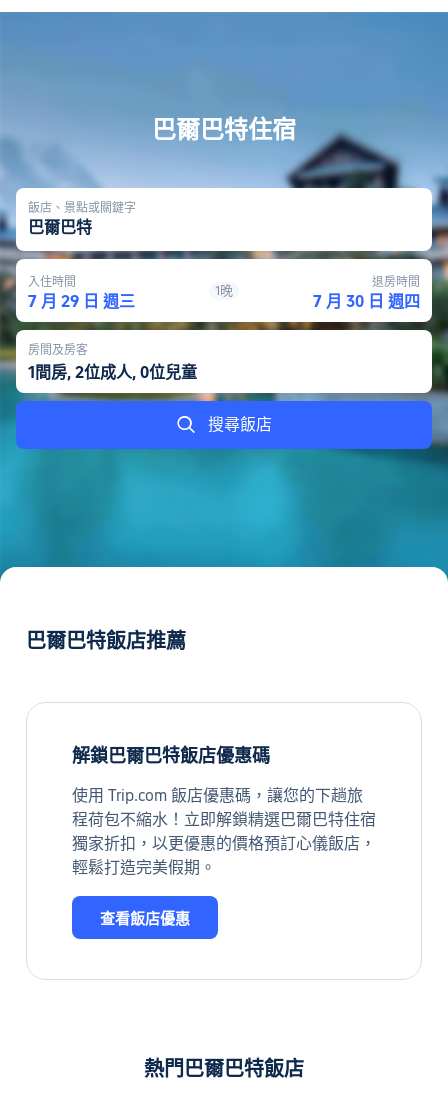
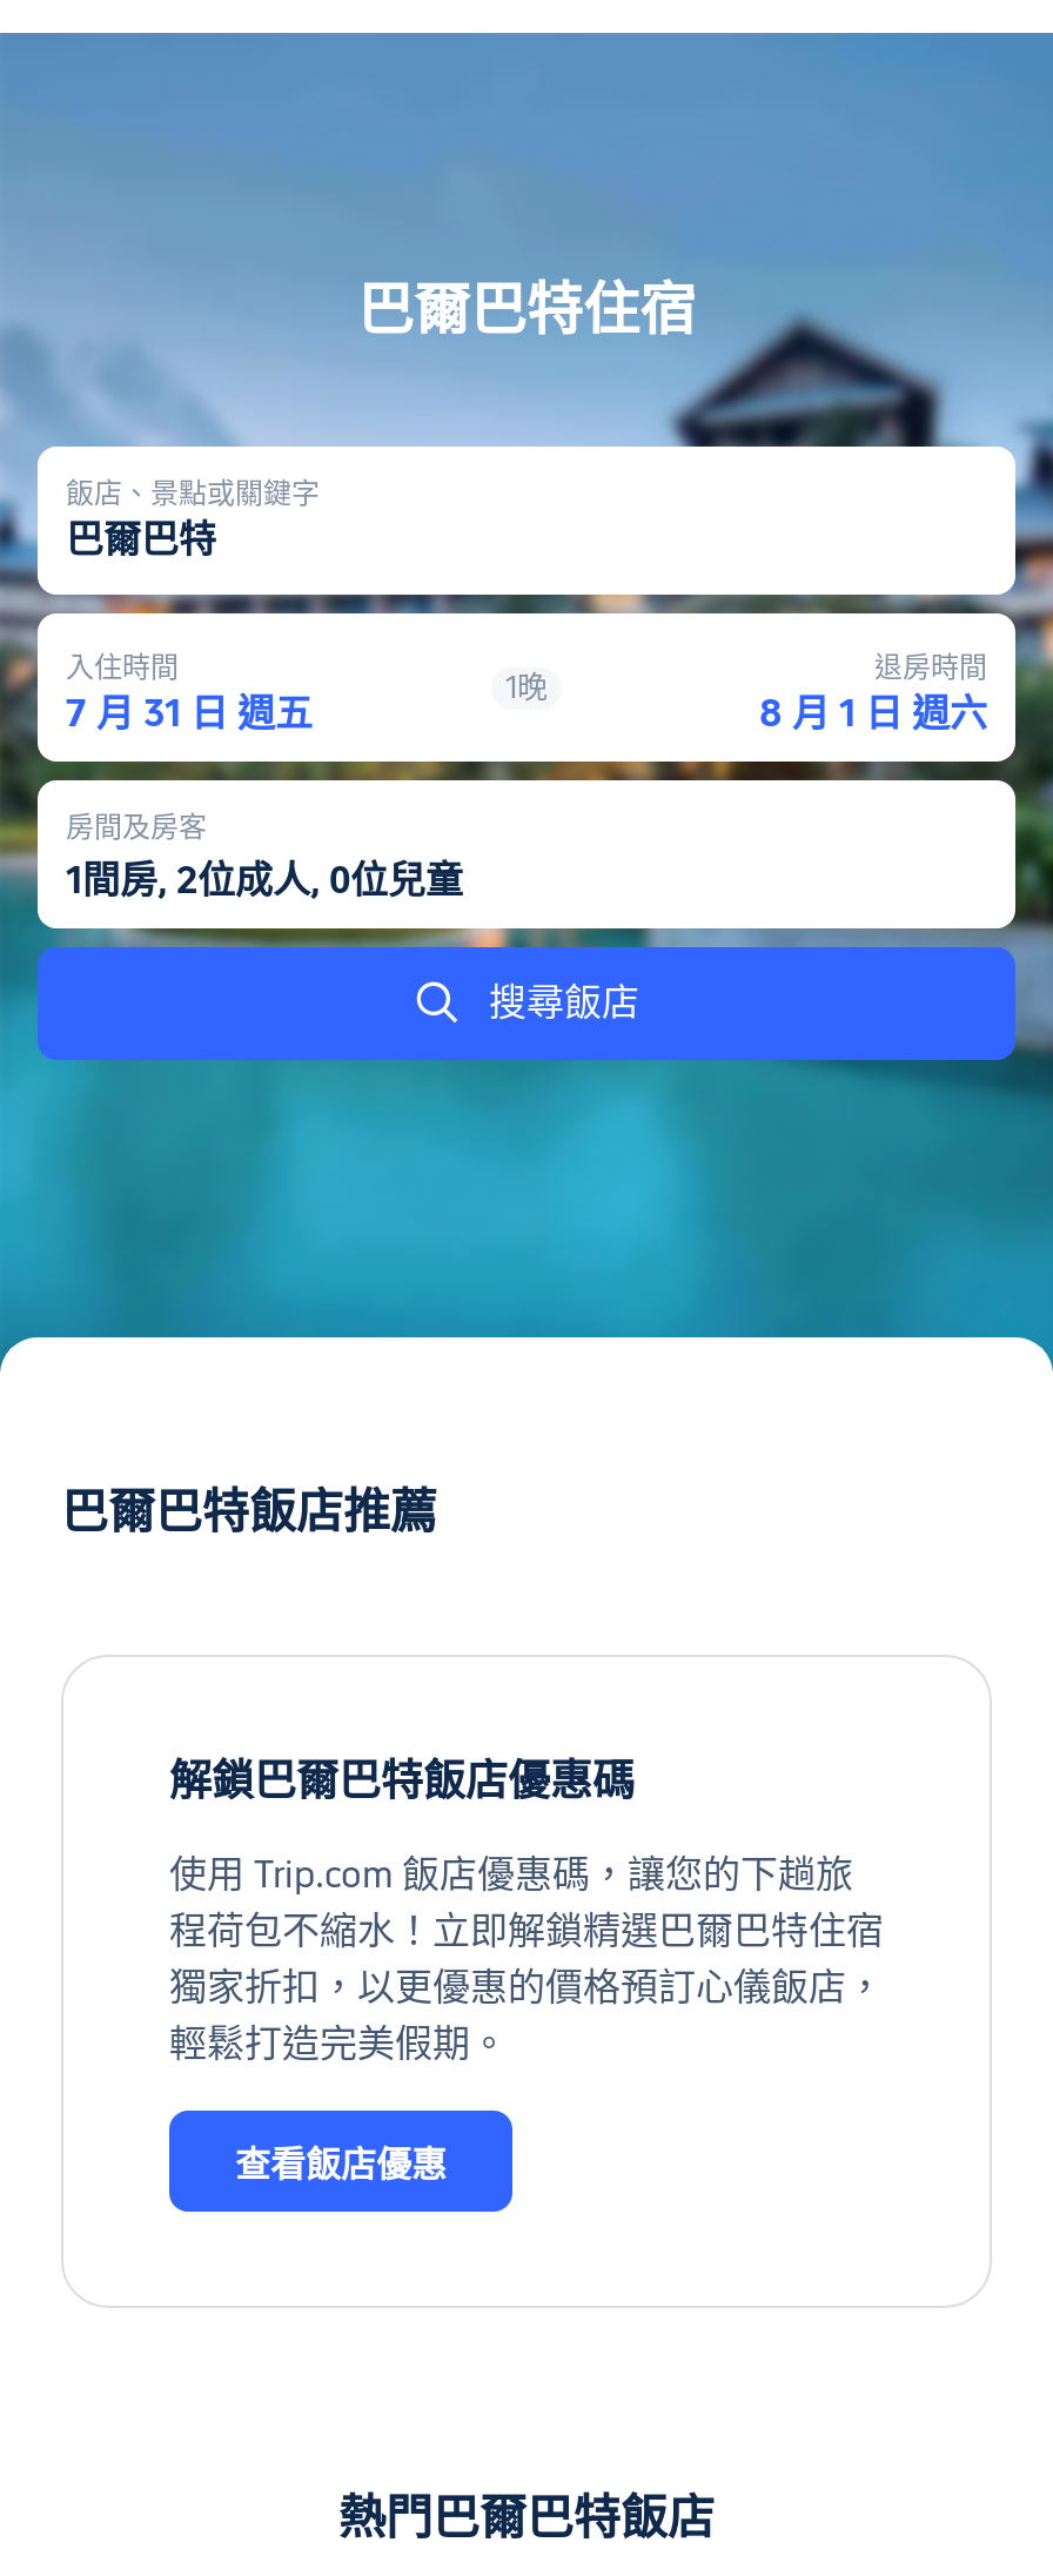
[28,291,135,310] 7 月 29 日 週三 -> [66,690,313,734] 7 月 31 日 週五
[313,291,420,310] 7 月 30 日 週四 -> [759,690,987,734] 8 月 1 日 週六

